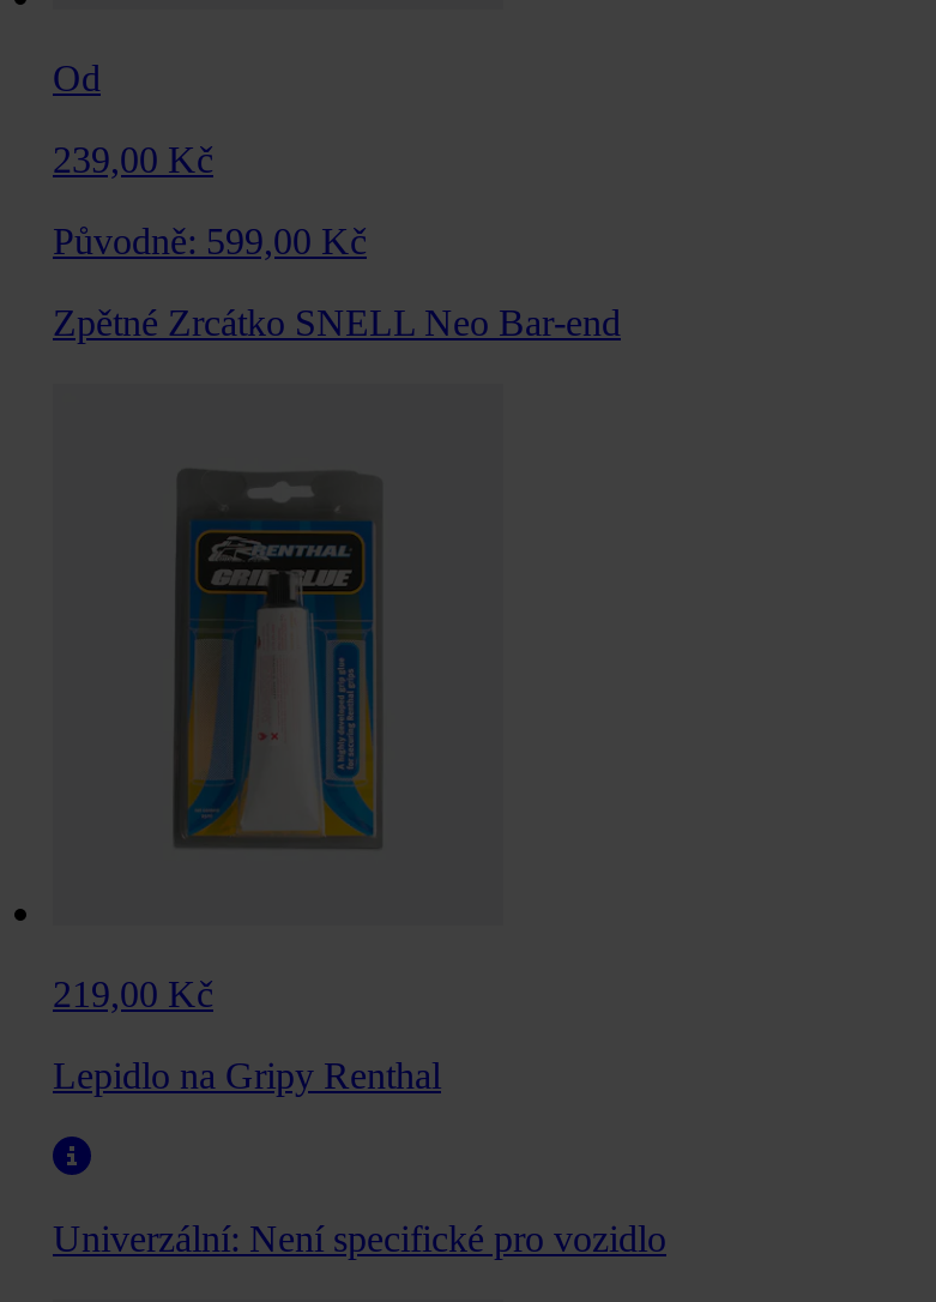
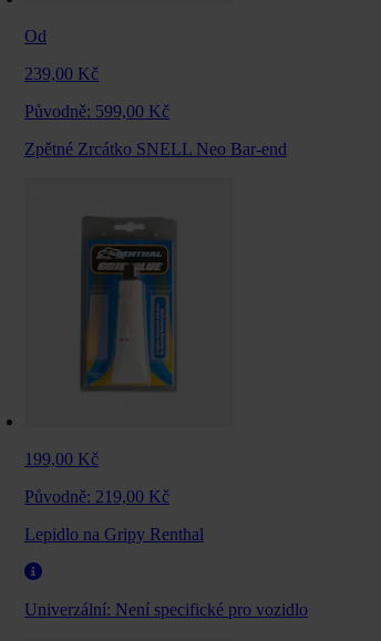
[53,974,213,1015] 219,00 Kč -> [24,450,169,506] 199,00 Kč | Původně: 219,00 Kč

